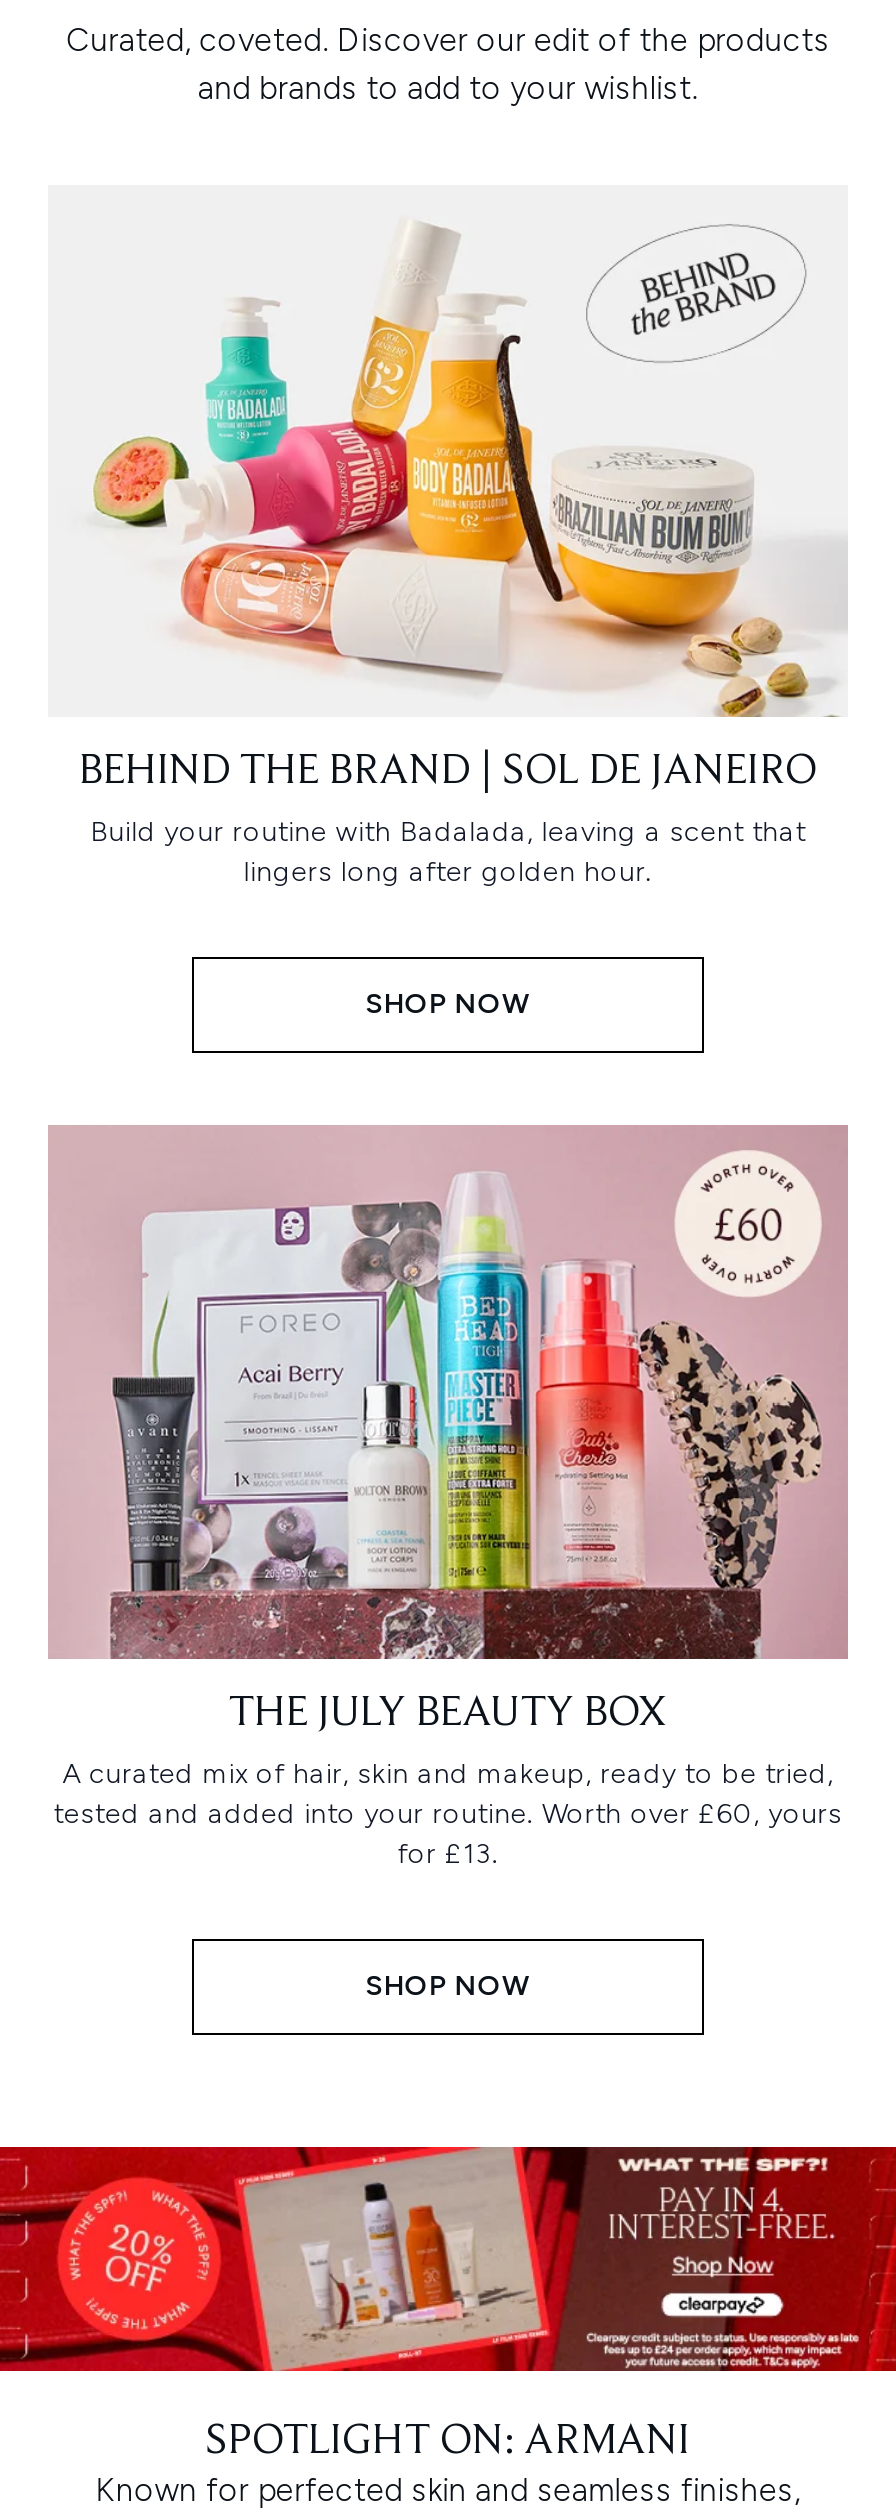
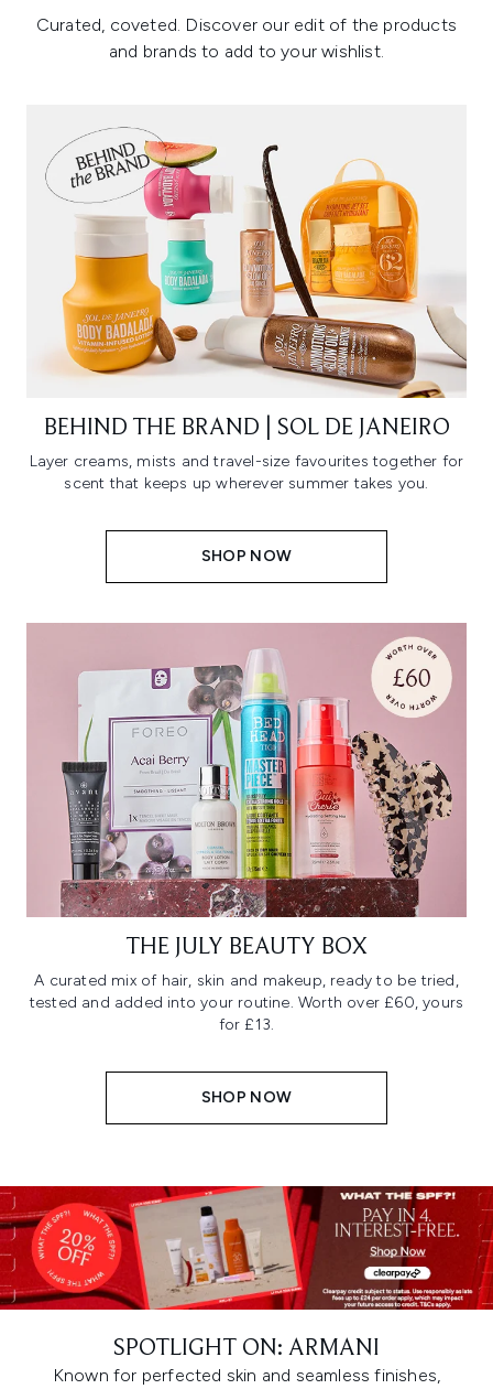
[92,225,848,717] [image] -> [45,127,468,399] [image]
[90,815,806,889] Build your routine with Badalada, leaving a scent that | lingers long after golden hour. -> [29,452,464,493] Layer creams, mists and travel-size favourites together for | scent that keeps up wherever summer takes you.

